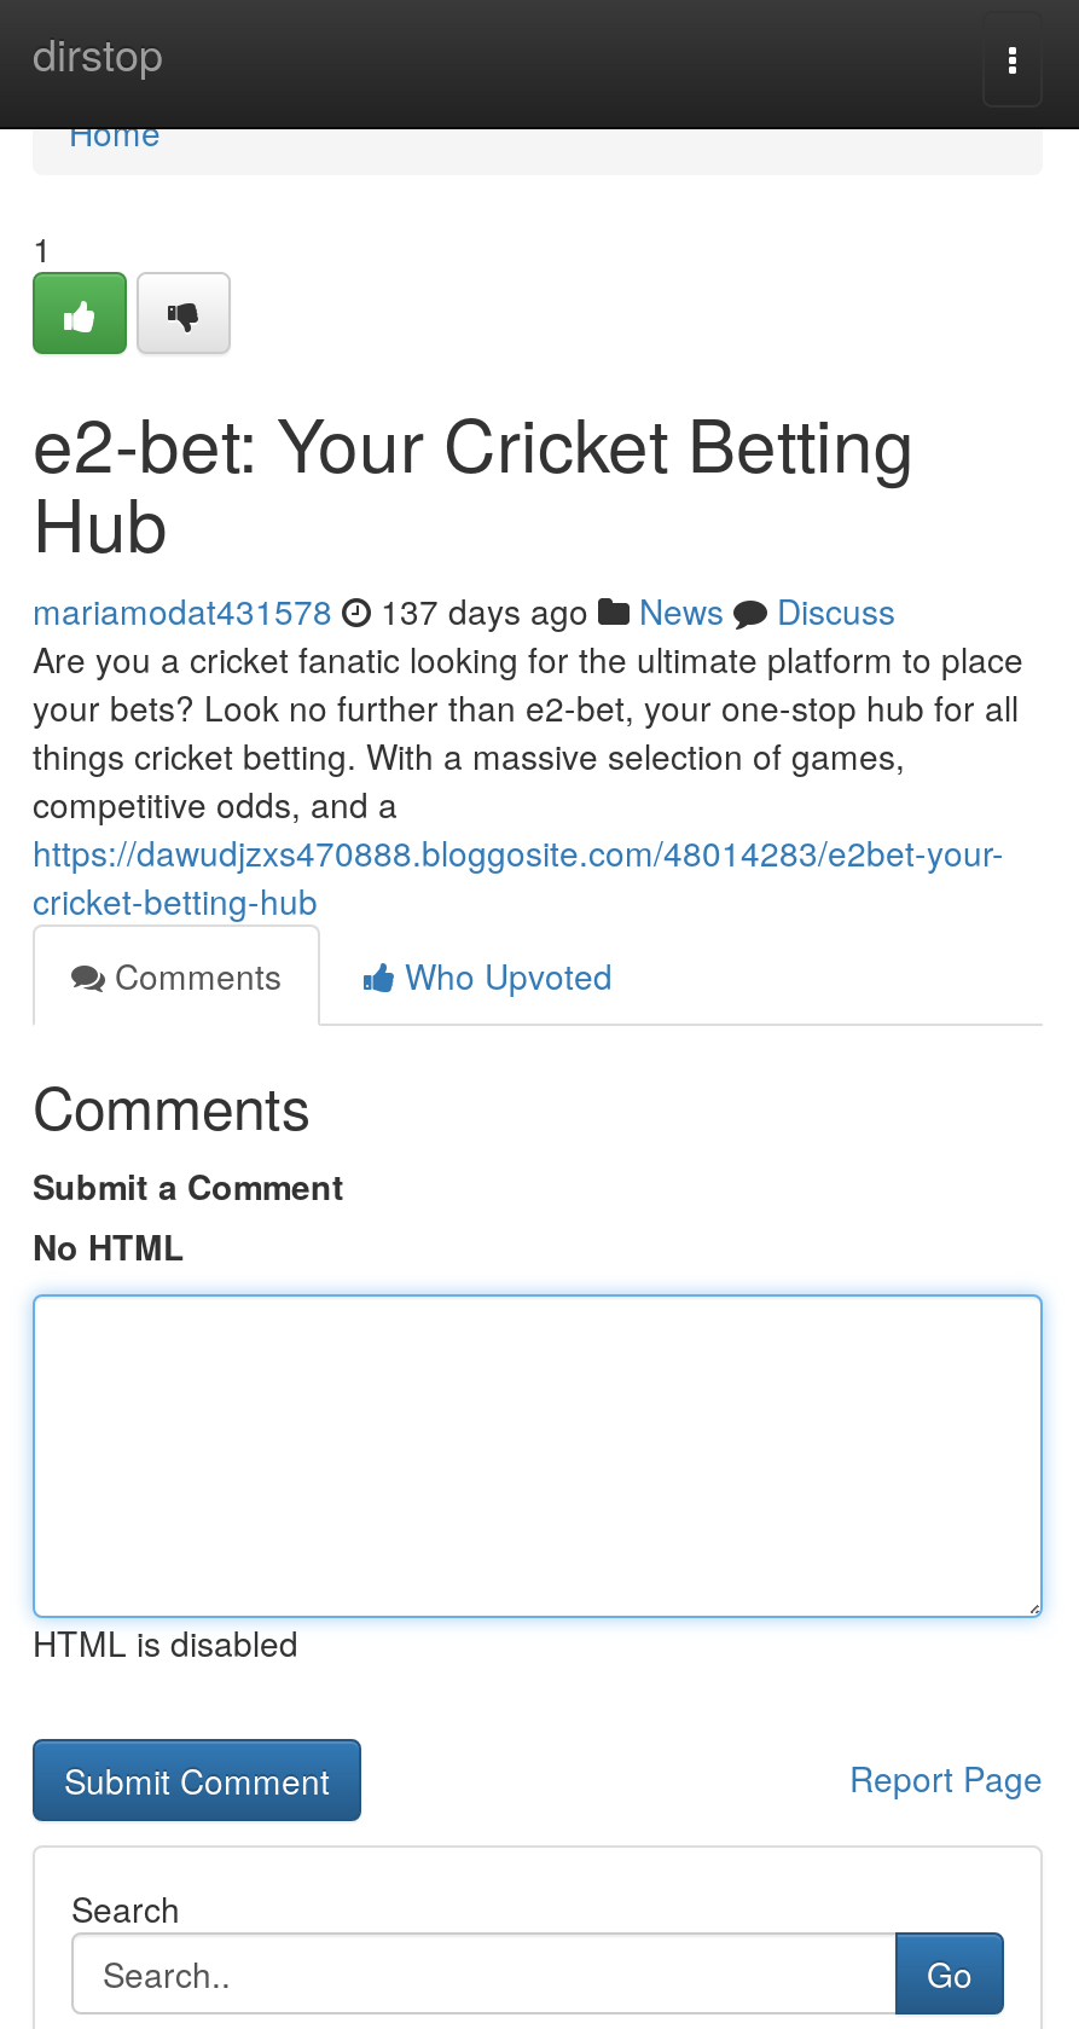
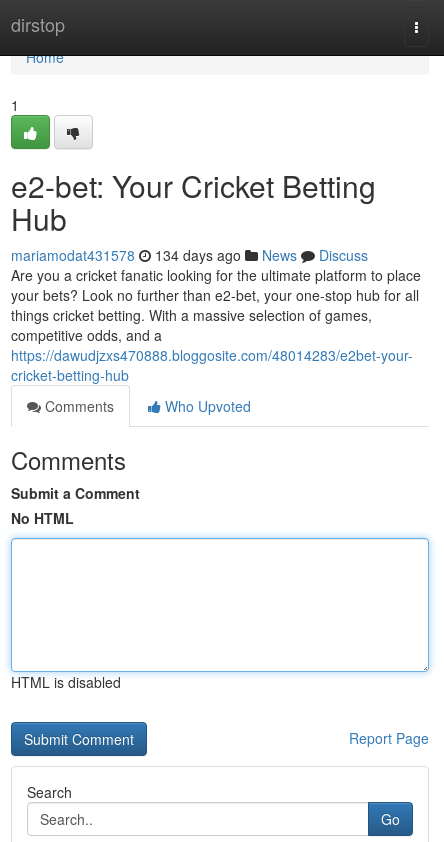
[33,586,895,634] mariamodat431578 137 days ago News Discuss -> [11,245,368,265] mariamodat431578 134 days ago News Discuss

